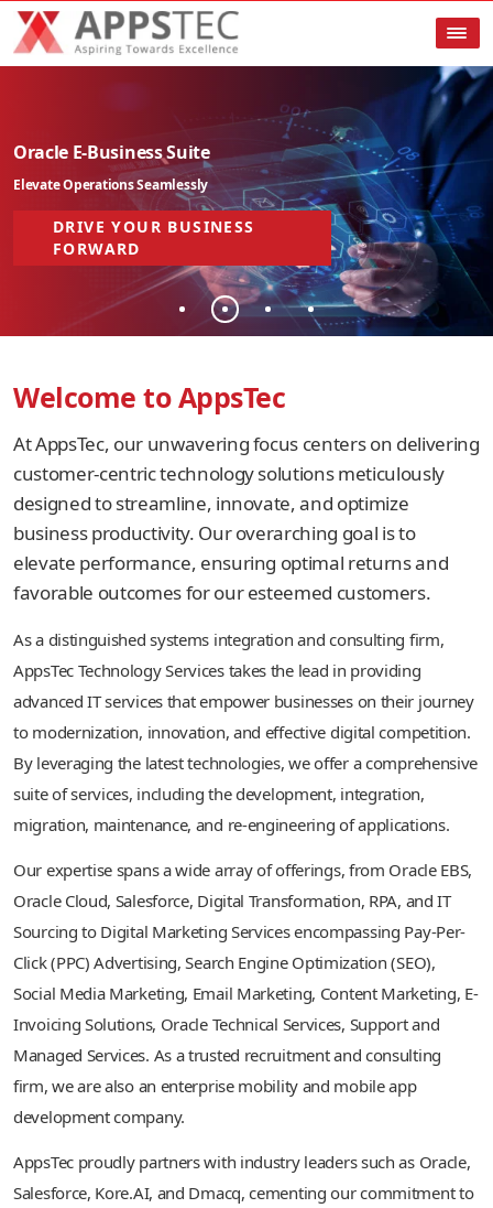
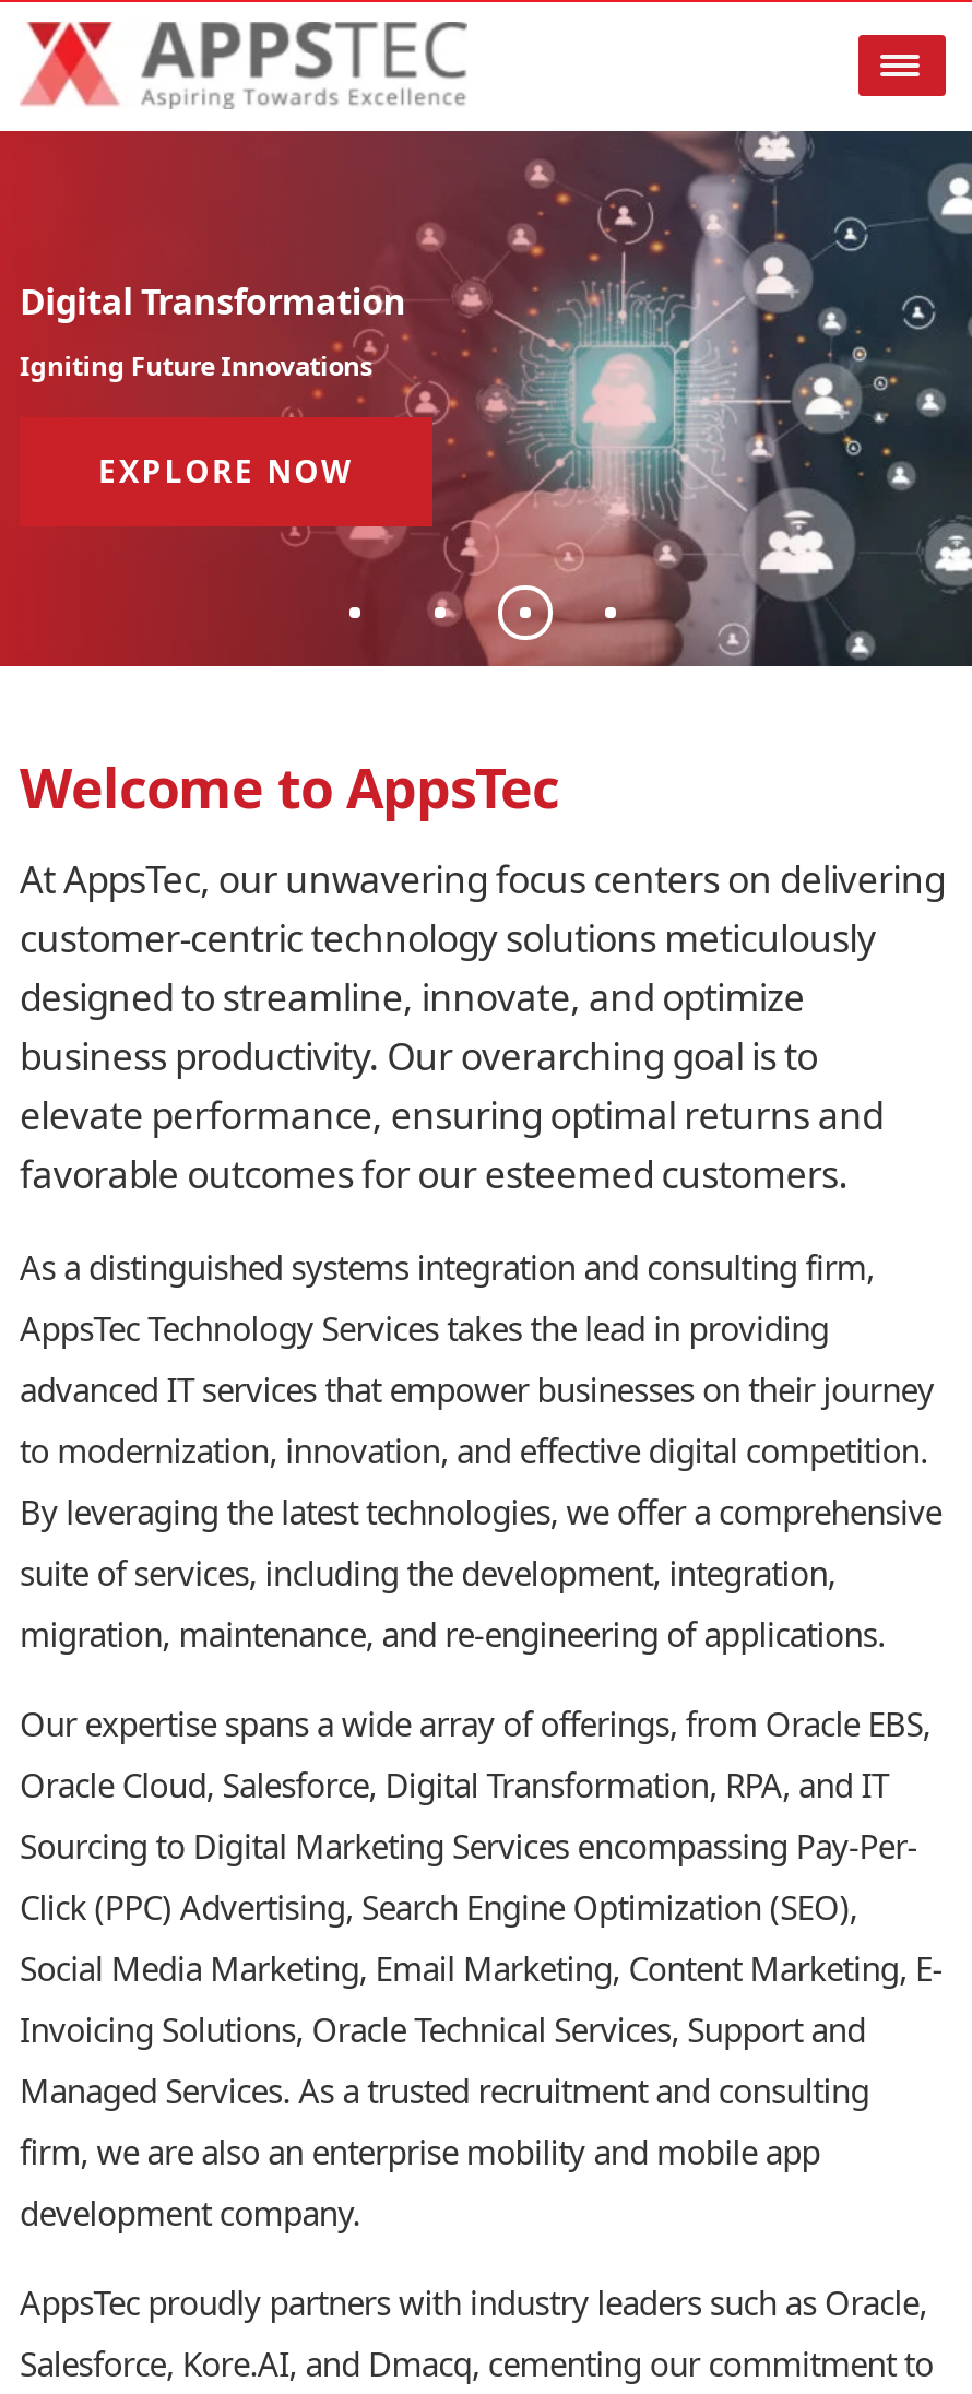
[13,65,490,337] [image] | Oracle E-Business Suite -> [20,129,965,668] [image] | Digital Transformation
[13,175,208,193] Elevate Operations Seamlessly -> [20,346,372,383] Igniting Future Innovations
[53,215,255,258] DRIVE YOUR BUSINESS | FORWARD -> [98,449,355,490] EXPLORE NOW

